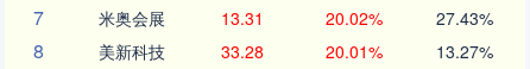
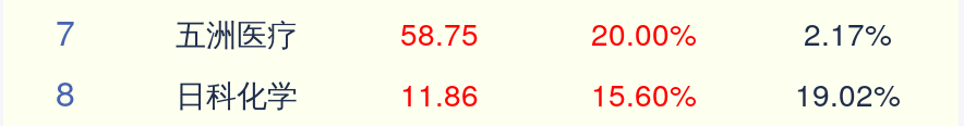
[99,6,493,30] 米奥会展 | 13.31 | 20.02% | 27.43% -> [176,10,891,54] 五洲医疗 | 58.75 | 20.00% | 2.17%
[99,39,493,63] 美新科技 | 33.28 | 20.01% | 13.27% -> [176,71,900,115] 日科化学 | 11.86 | 15.60% | 19.02%

